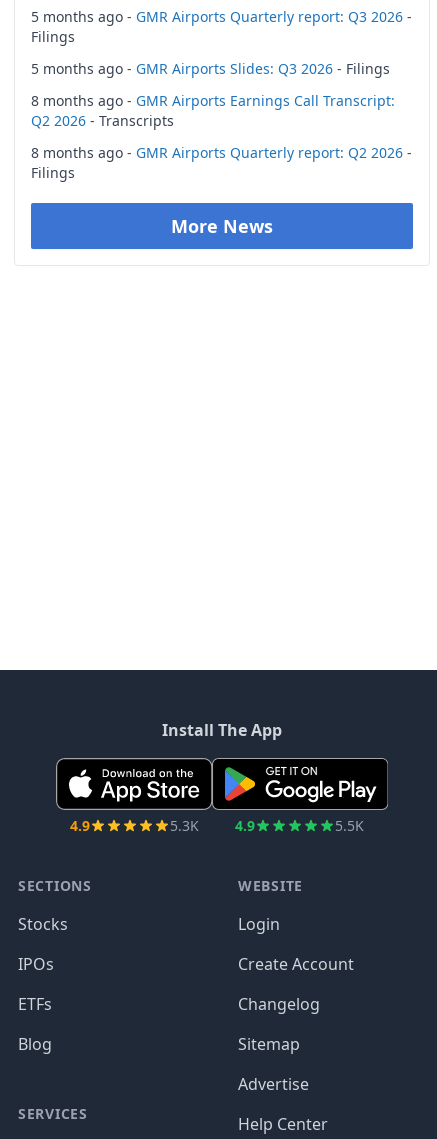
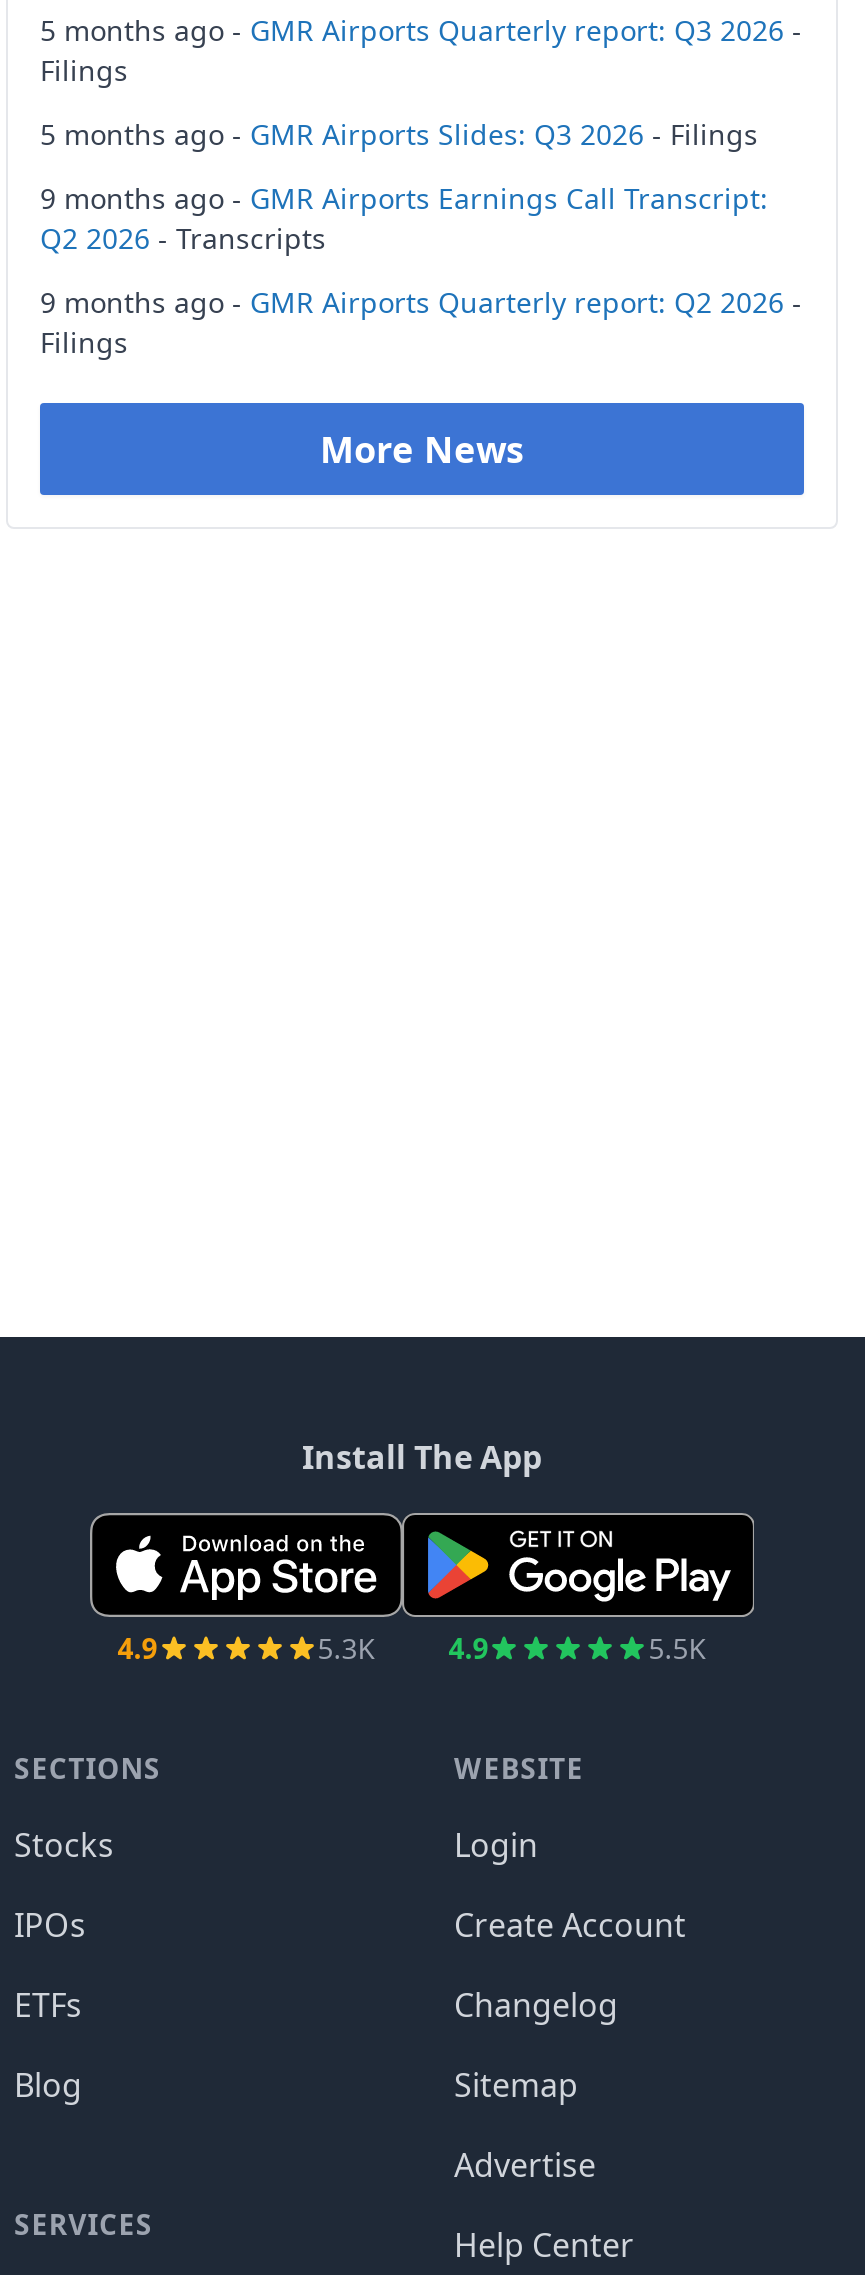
[31,91,395,110] 8 months ago - GMR Airports Earnings Call Transcript: -> [40,179,768,217] 9 months ago - GMR Airports Earnings Call Transcript:
[31,143,412,162] 8 months ago - GMR Airports Quarterly report: Q2 2026 - -> [40,283,802,321] 9 months ago - GMR Airports Quarterly report: Q2 2026 -

